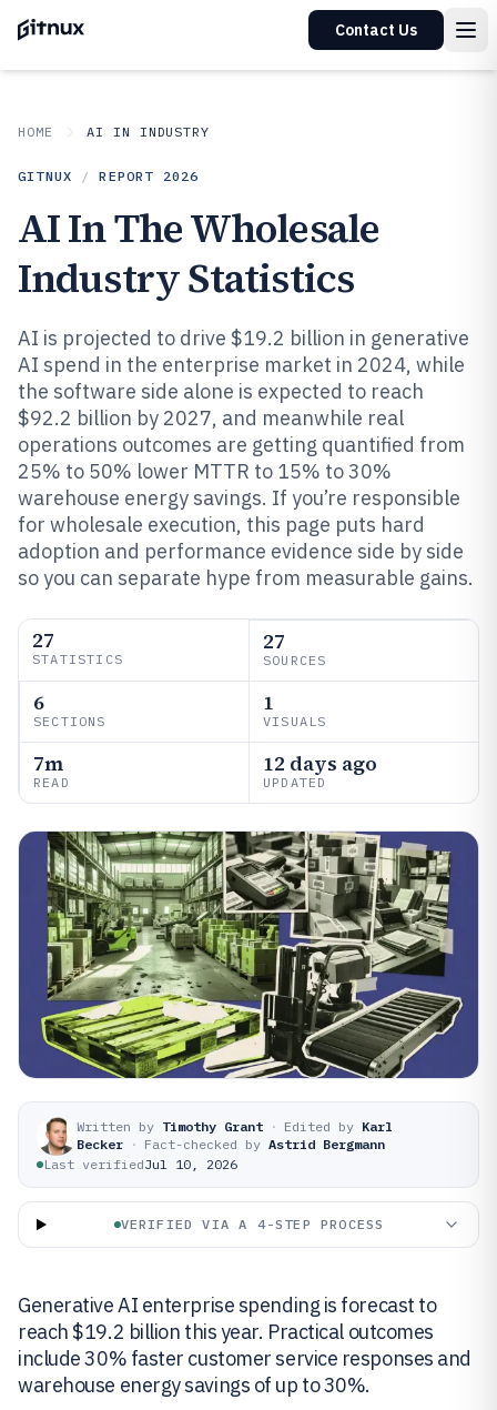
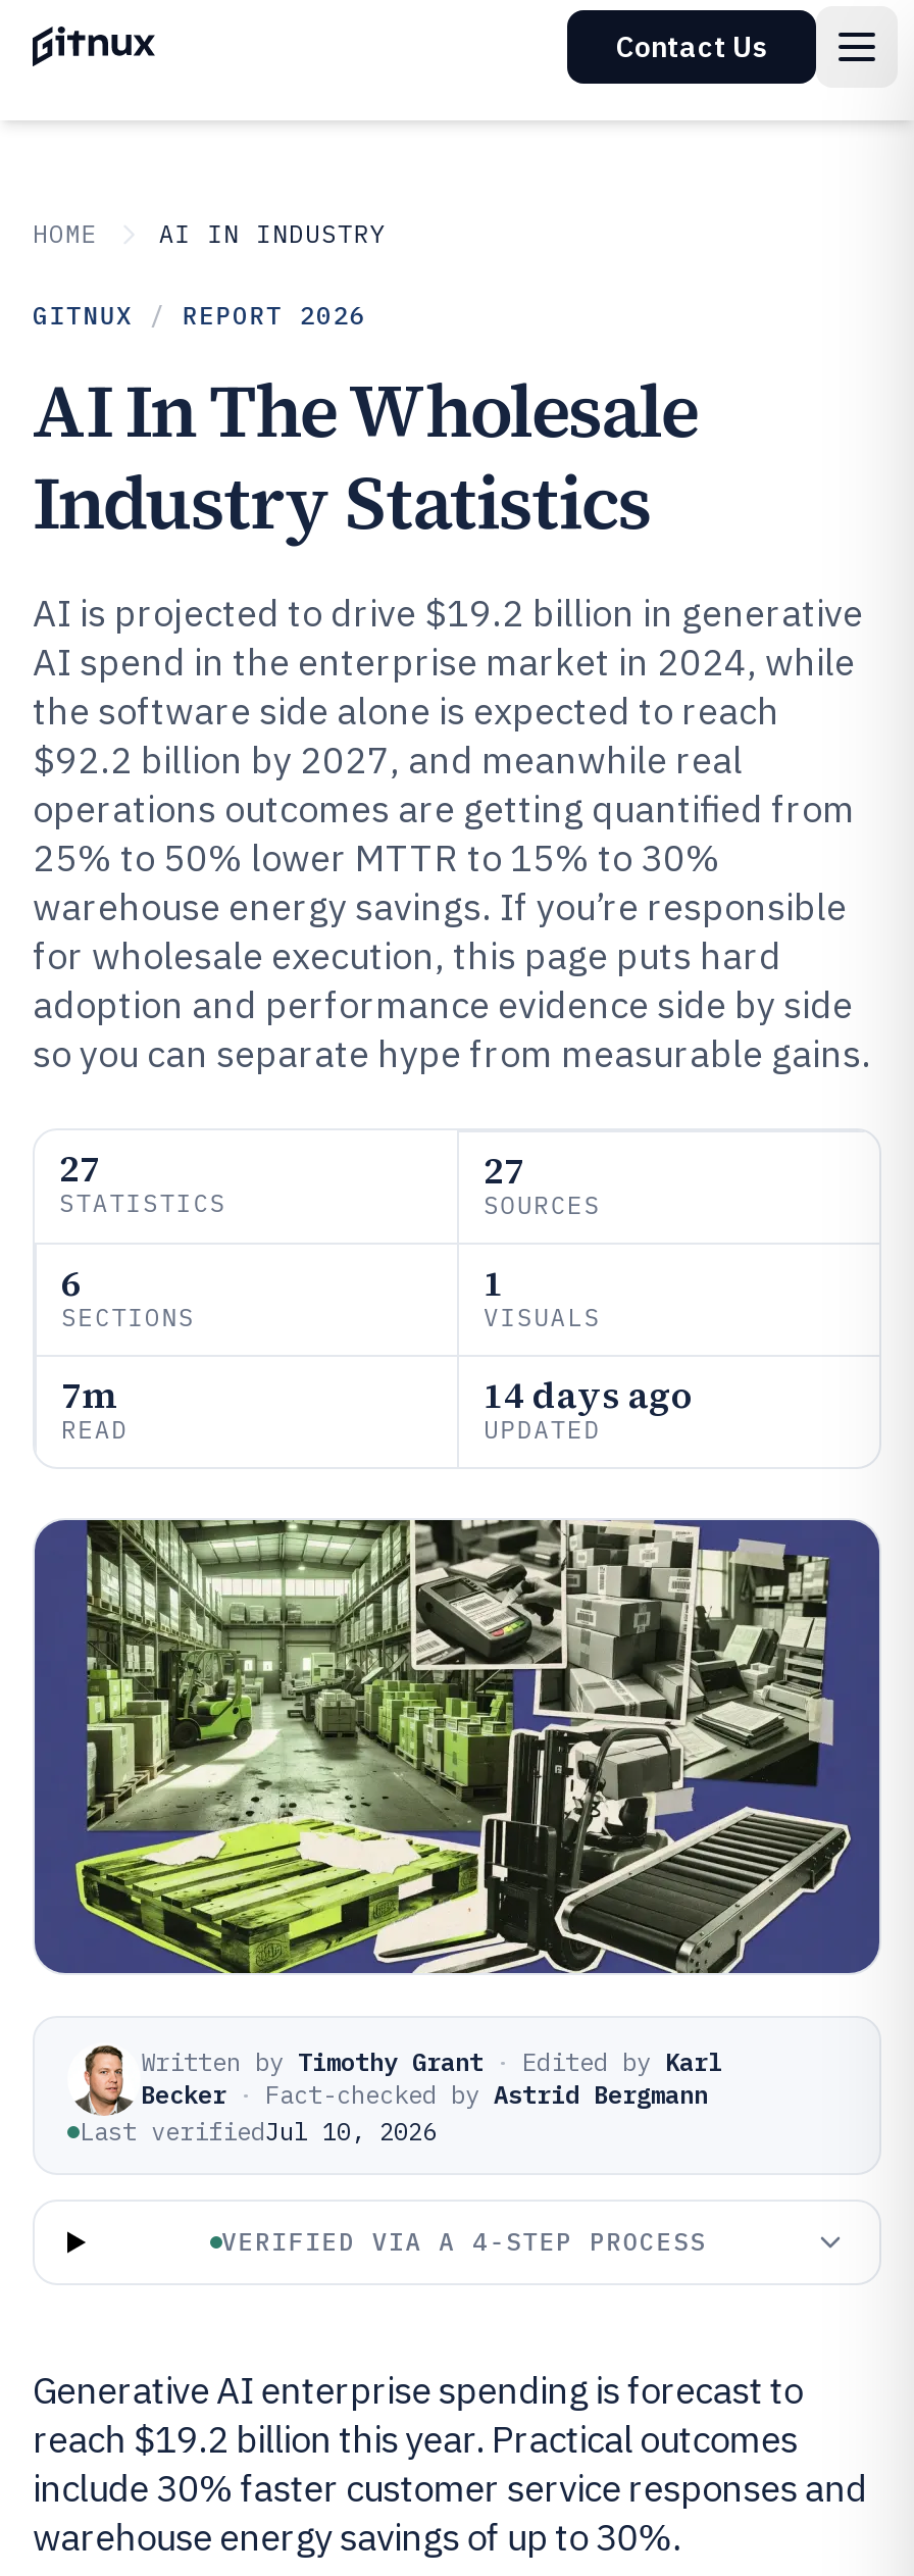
[263,749,377,777] 12 days ago -> [484,1369,694,1420] 14 days ago

